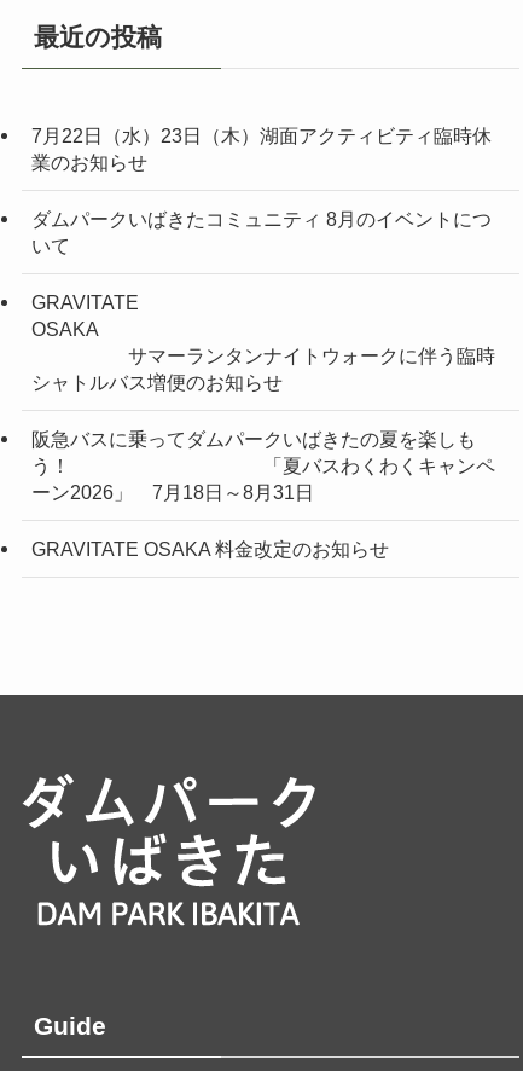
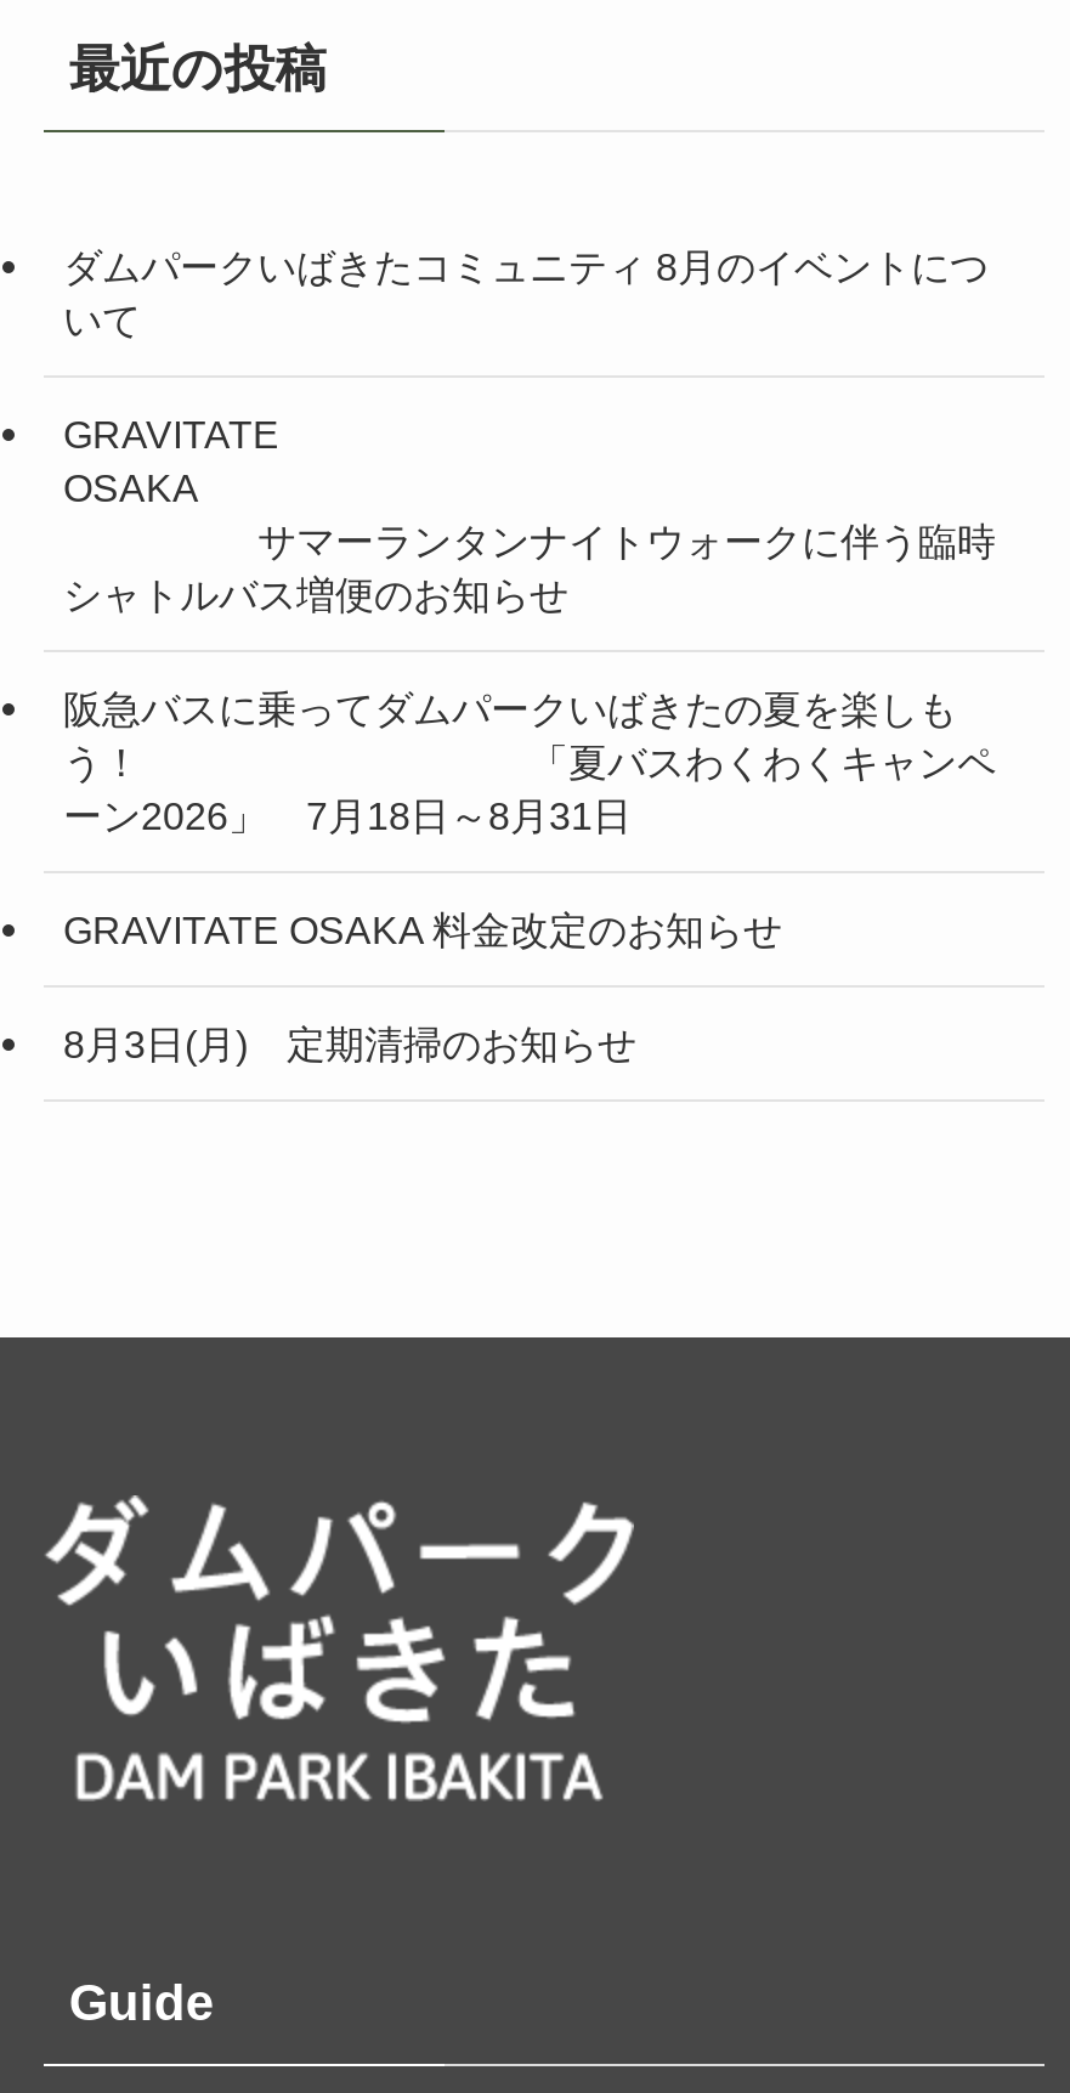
[31,124,492,172] 7月22日（水）23日（木）湖面アクティビティ臨時休 | 業のお知らせ -> none
moved [31,208,504,560] -> [63,243,1013,952]: ダムパークいばきたコミュニティ 8月のイベントにつ | いて | GRAVITATE | ... | ーン2026」 7月18日～8月31日 | GRAVITATE OSAKA 料金改定のお知らせ
none -> [63,1023,636,1066] 8月3日(月) 定期清掃のお知らせ

